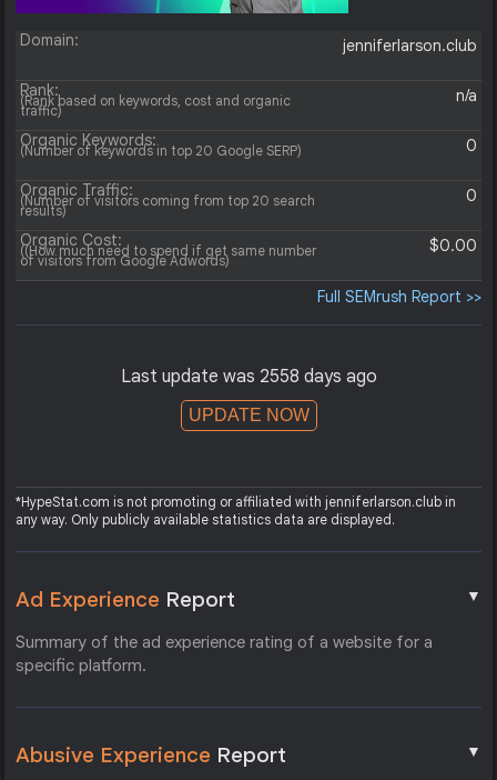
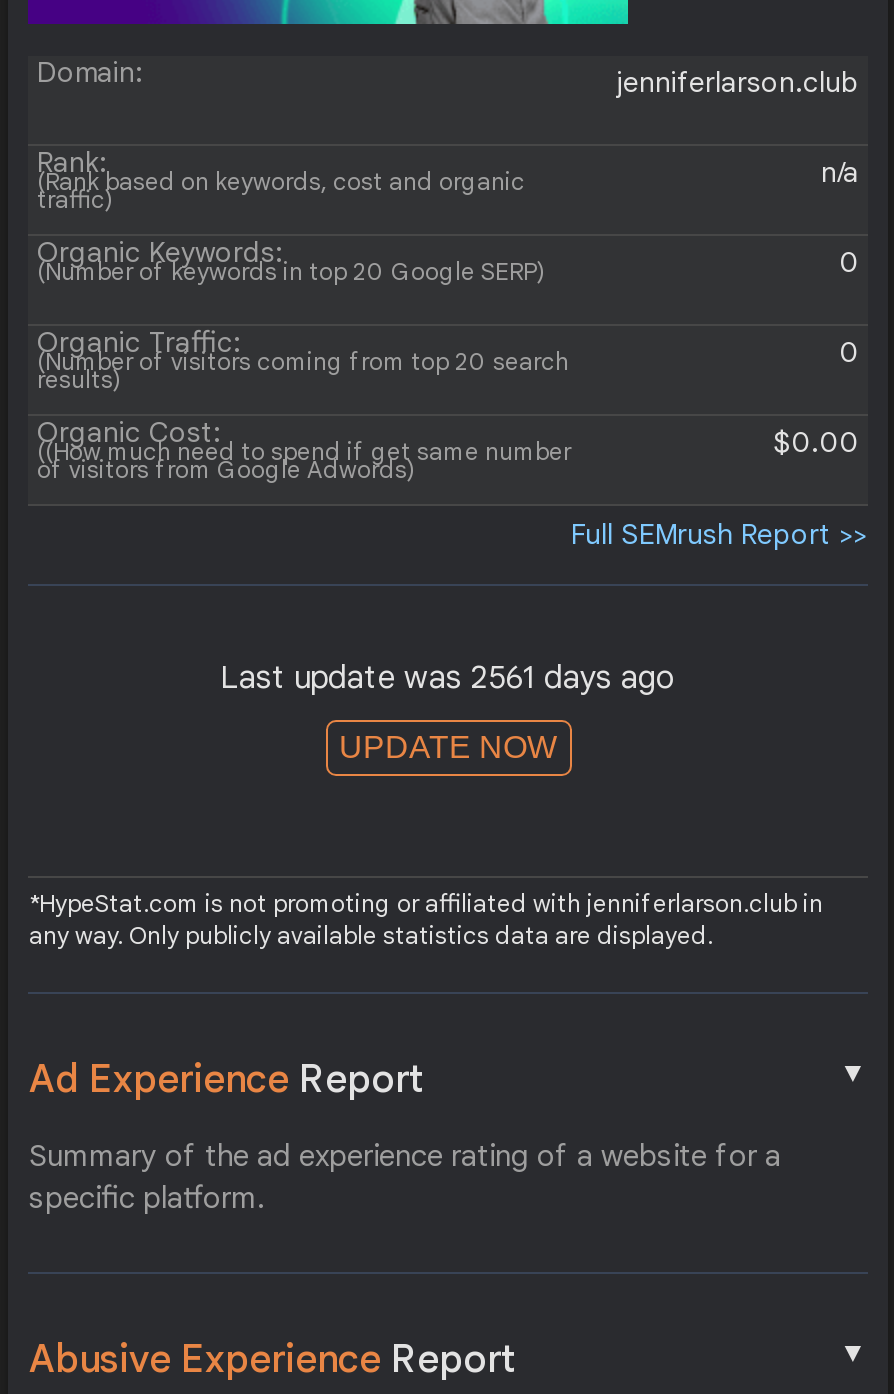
[120,366,377,388] Last update was 2558 days ago -> [220,658,676,698] Last update was 2561 days ago

